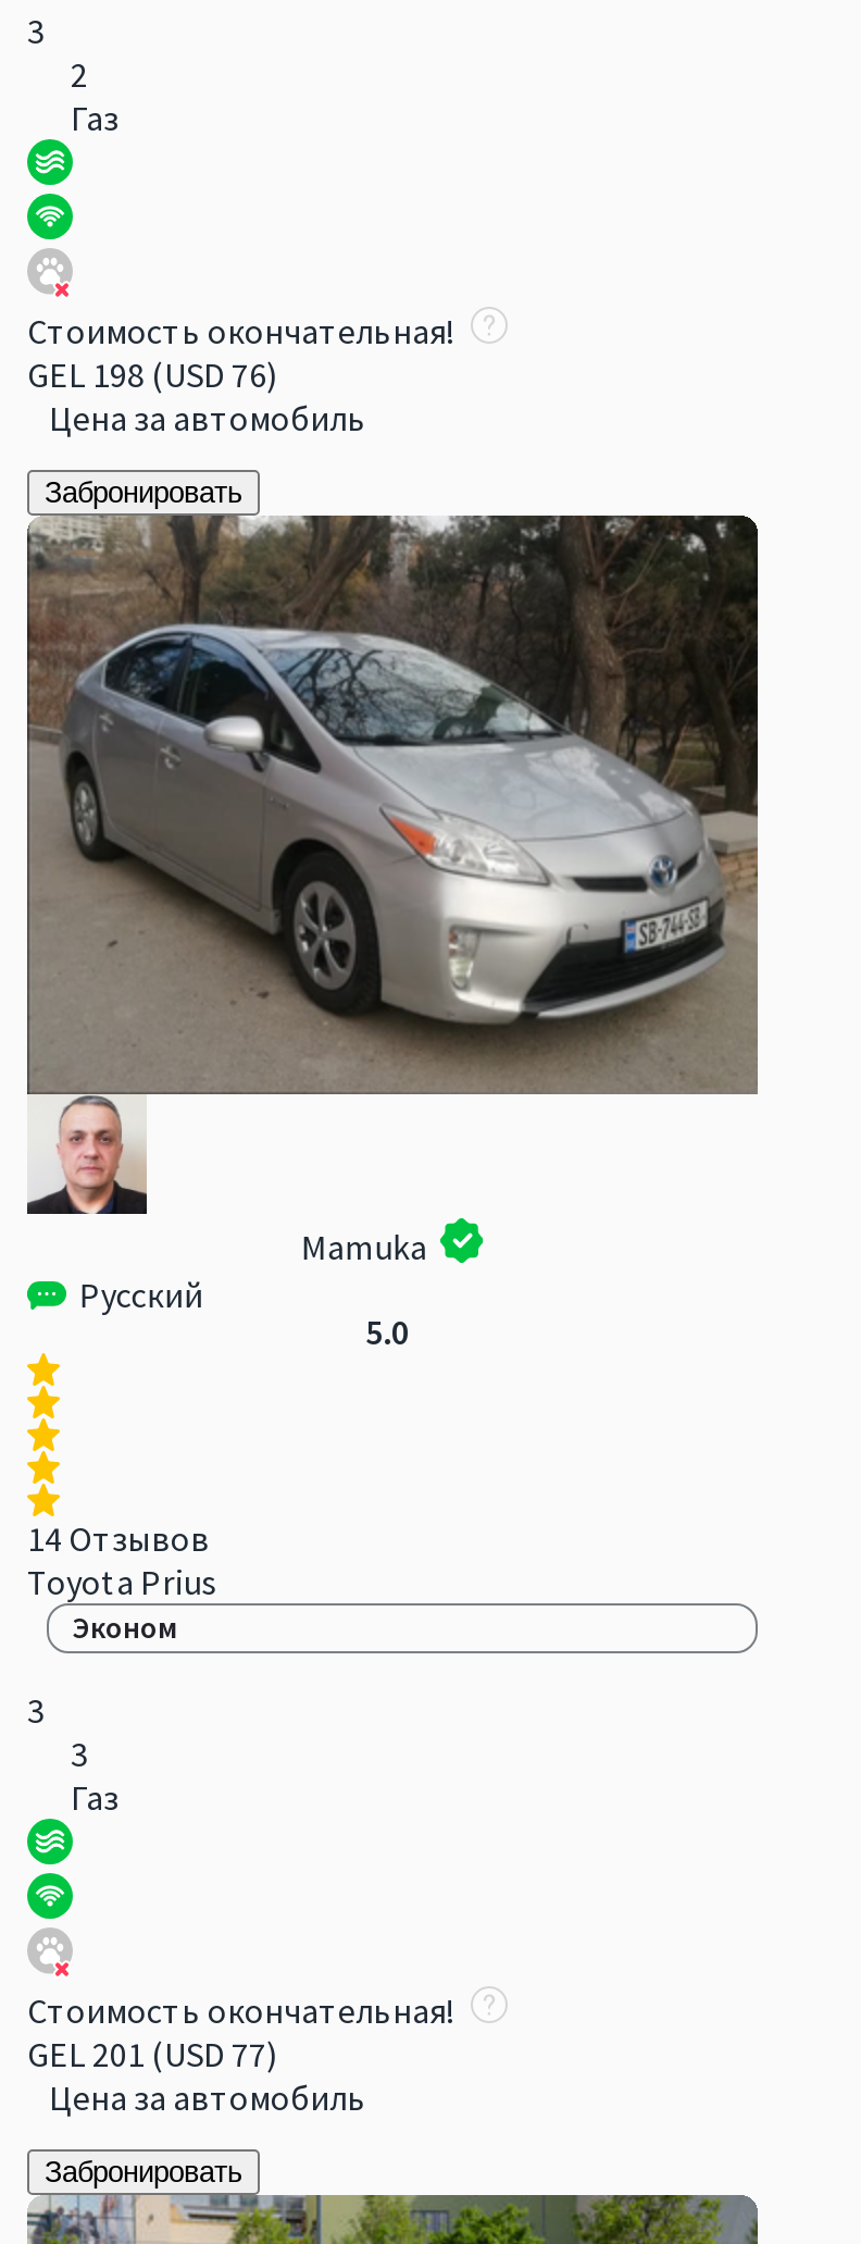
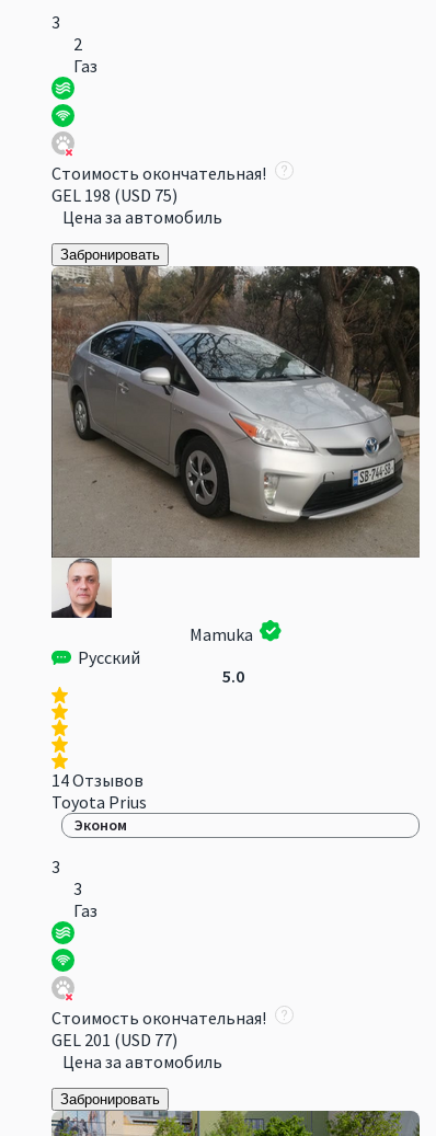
[27,353,277,396] GEL 198 (USD 76) -> [51,184,177,206] GEL 198 (USD 75)

